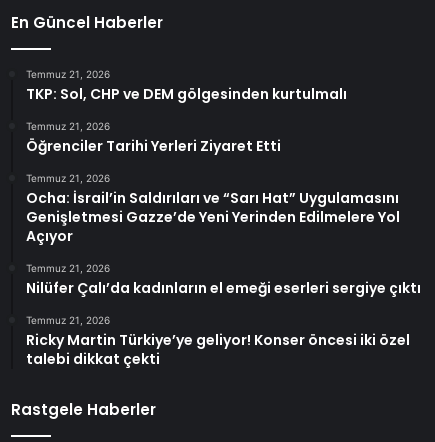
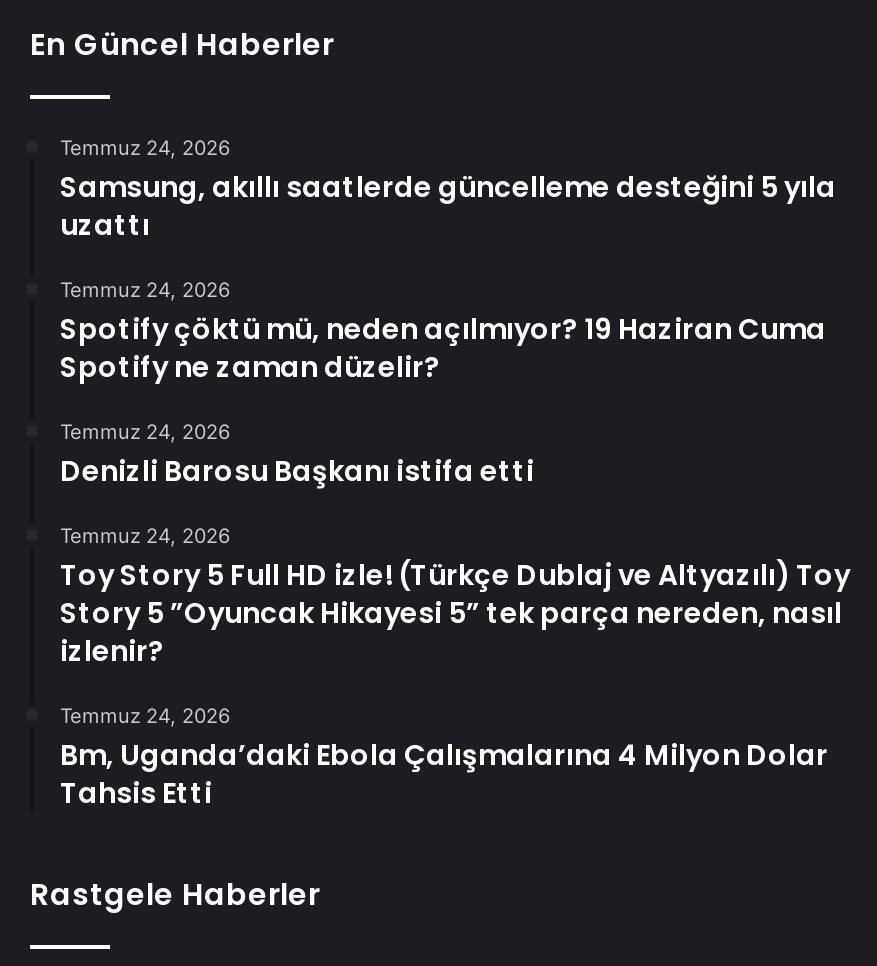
[26,68,347,104] Temmuz 21, 2026 | TKP: Sol, CHP ve DEM gölgesinden kurtulmalı -> [60,135,836,245] Temmuz 24, 2026 | Samsung, akıllı saatlerde güncelleme desteğini 5 yıla | uzattı
[26,120,281,156] Temmuz 21, 2026 | Öğrenciler Tarihi Yerleri Ziyaret Etti -> [60,277,826,387] Temmuz 24, 2026 | Spotify çöktü mü, neden açılmıyor? 19 Haziran Cuma | Spotify ne zaman düzelir?
[26,172,400,246] Temmuz 21, 2026 | Ocha: İsrail’in Saldırıları ve “Sarı Hat” Uygulamasını | Genişletmesi Gazze’de Yeni Yerinden Edilmelere Yol | Açıyor -> [60,419,534,491] Temmuz 24, 2026 | Denizli Barosu Başkanı istifa etti
[26,262,421,298] Temmuz 21, 2026 | Nilüfer Çalı’da kadınların el emeği eserleri sergiye çıktı -> [60,523,850,671] Temmuz 24, 2026 | Toy Story 5 Full HD izle! (Türkçe Dublaj ve Altyazılı) Toy | Story 5 ”Oyuncak Hikayesi 5” tek parça nereden, nasıl | izlenir?
[26,314,410,369] Temmuz 21, 2026 | Ricky Martin Türkiye’ye geliyor! Konser öncesi iki özel | talebi dikkat çekti -> [60,703,828,813] Temmuz 24, 2026 | Bm, Uganda’daki Ebola Çalışmalarına 4 Milyon Dolar | Tahsis Etti

